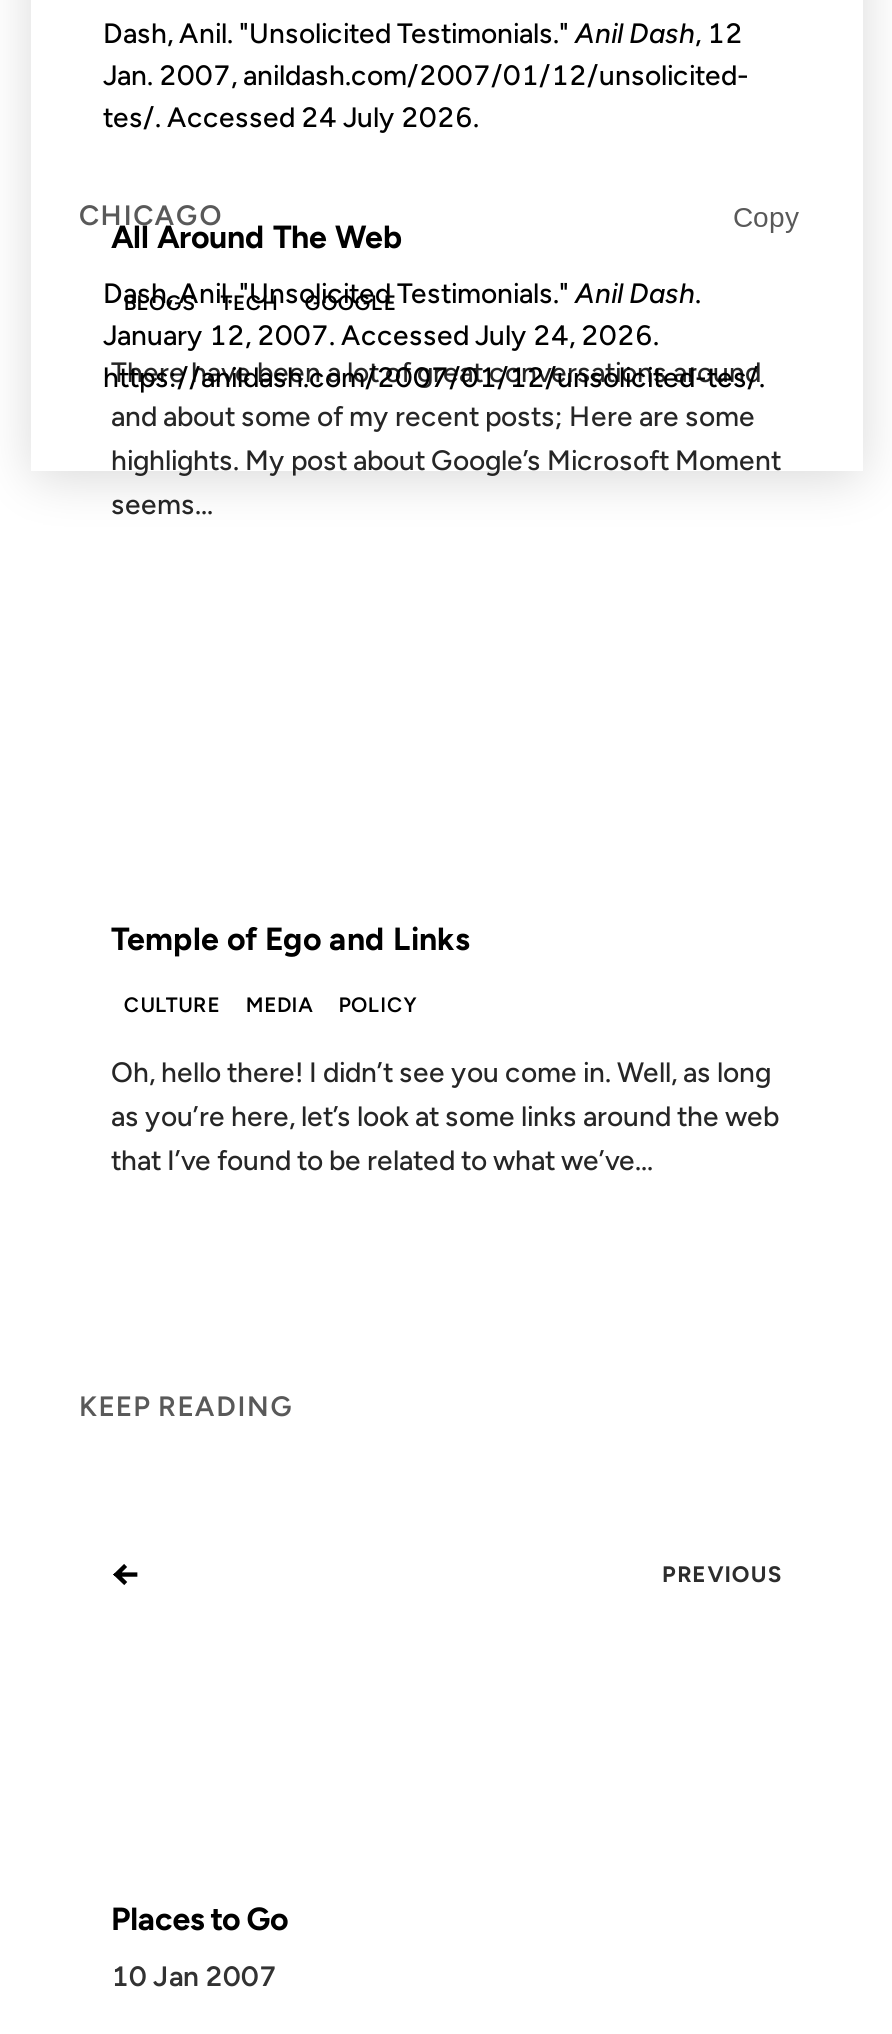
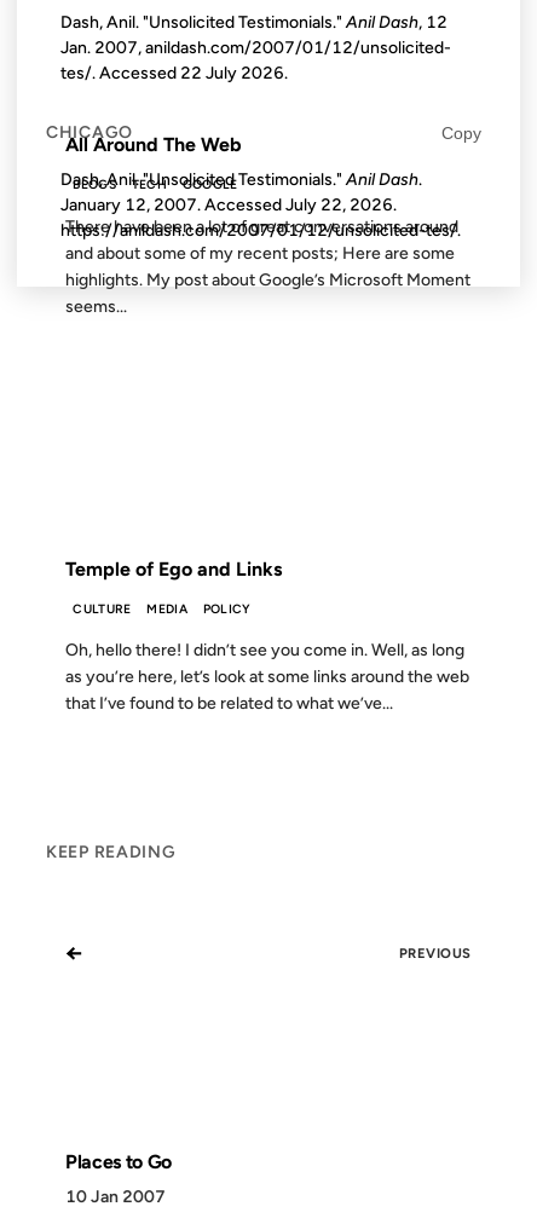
[103,101,479,135] tes/. Accessed 24 July 2026. -> [60,62,288,83] tes/. Accessed 22 July 2026.
[103,320,659,354] January 12, 2007. Accessed July 24, 2026. -> [60,195,397,215] January 12, 2007. Accessed July 22, 2026.

